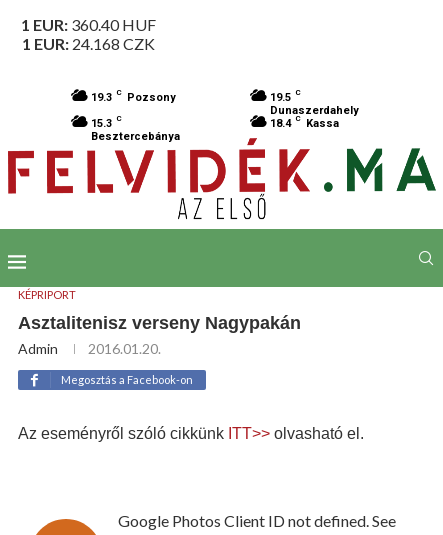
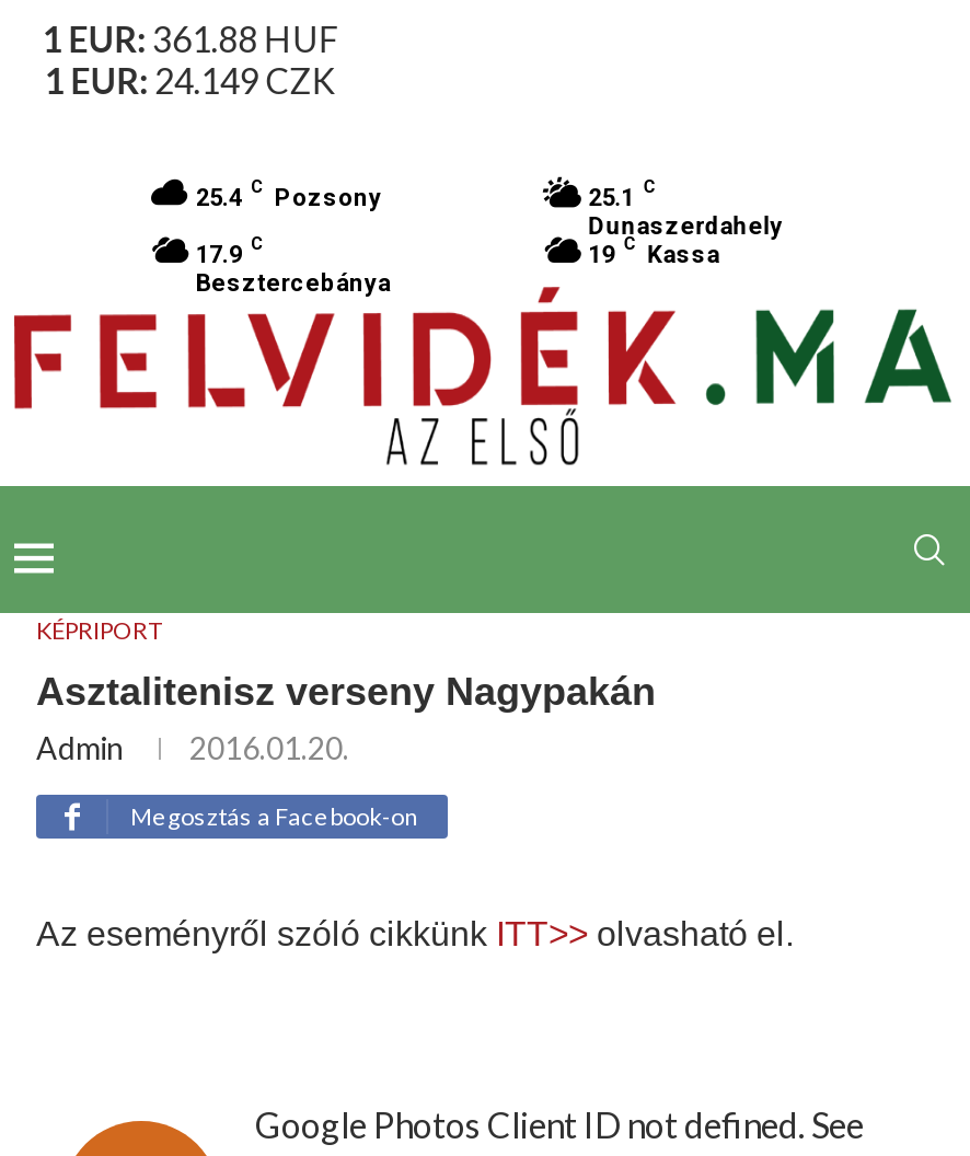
[21,15,156,34] 1 EUR: 360.40 HUF -> [42,18,338,59] 1 EUR: 361.88 HUF
[22,34,155,53] 1 EUR: 24.168 CZK -> [44,59,336,101] 1 EUR: 24.149 CZK
[91,88,176,104] 19.3 C Pozsony -> [196,177,382,212] 25.4 C Pozsony
[270,88,301,104] 19.5 C -> [588,177,656,212] 25.1 C
[91,114,122,130] 15.3 C -> [196,234,264,269] 17.9 C
[270,114,339,130] 18.4 C Kassa -> [588,234,720,269] 19 C Kassa

